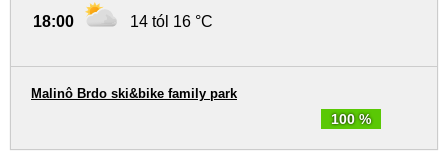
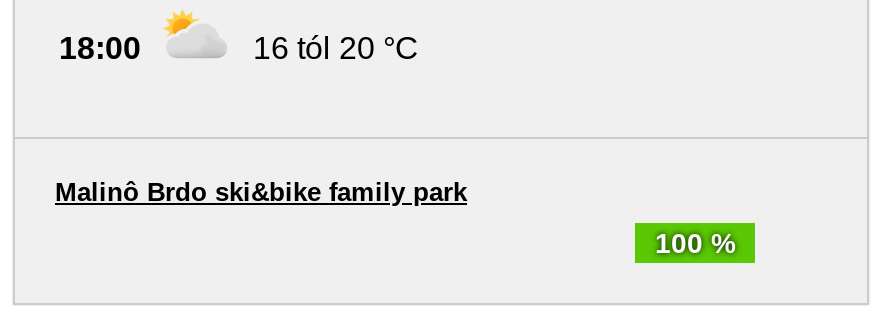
[130,13,213,30] 14 tól 16 °C -> [253,31,419,65] 16 tól 20 °C

